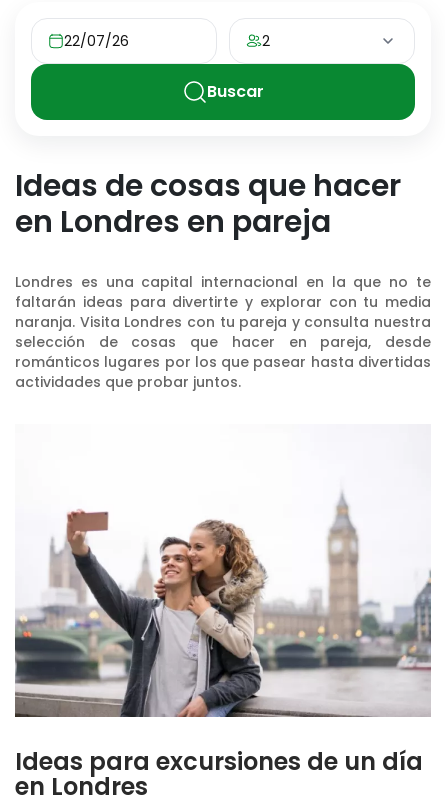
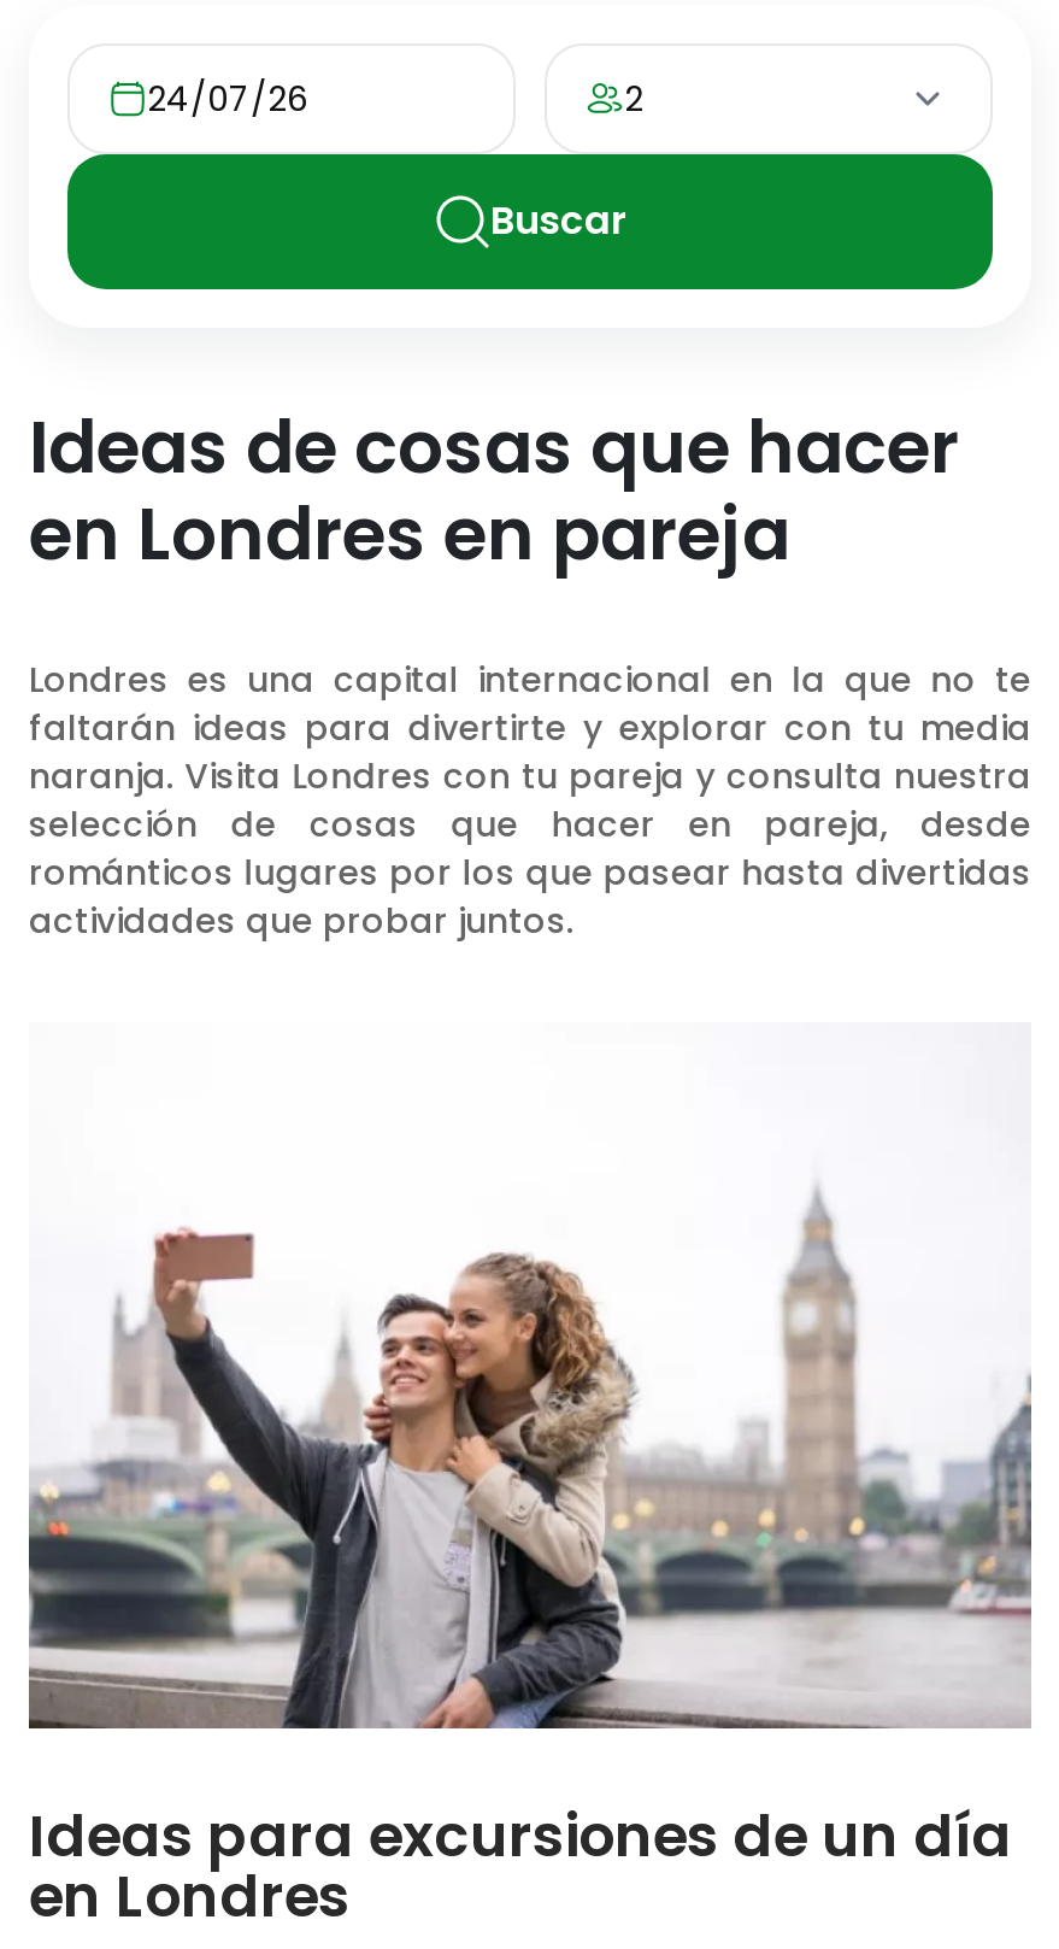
[64,31,129,51] 22/07/26 -> [147,75,308,123] 24/07/26

